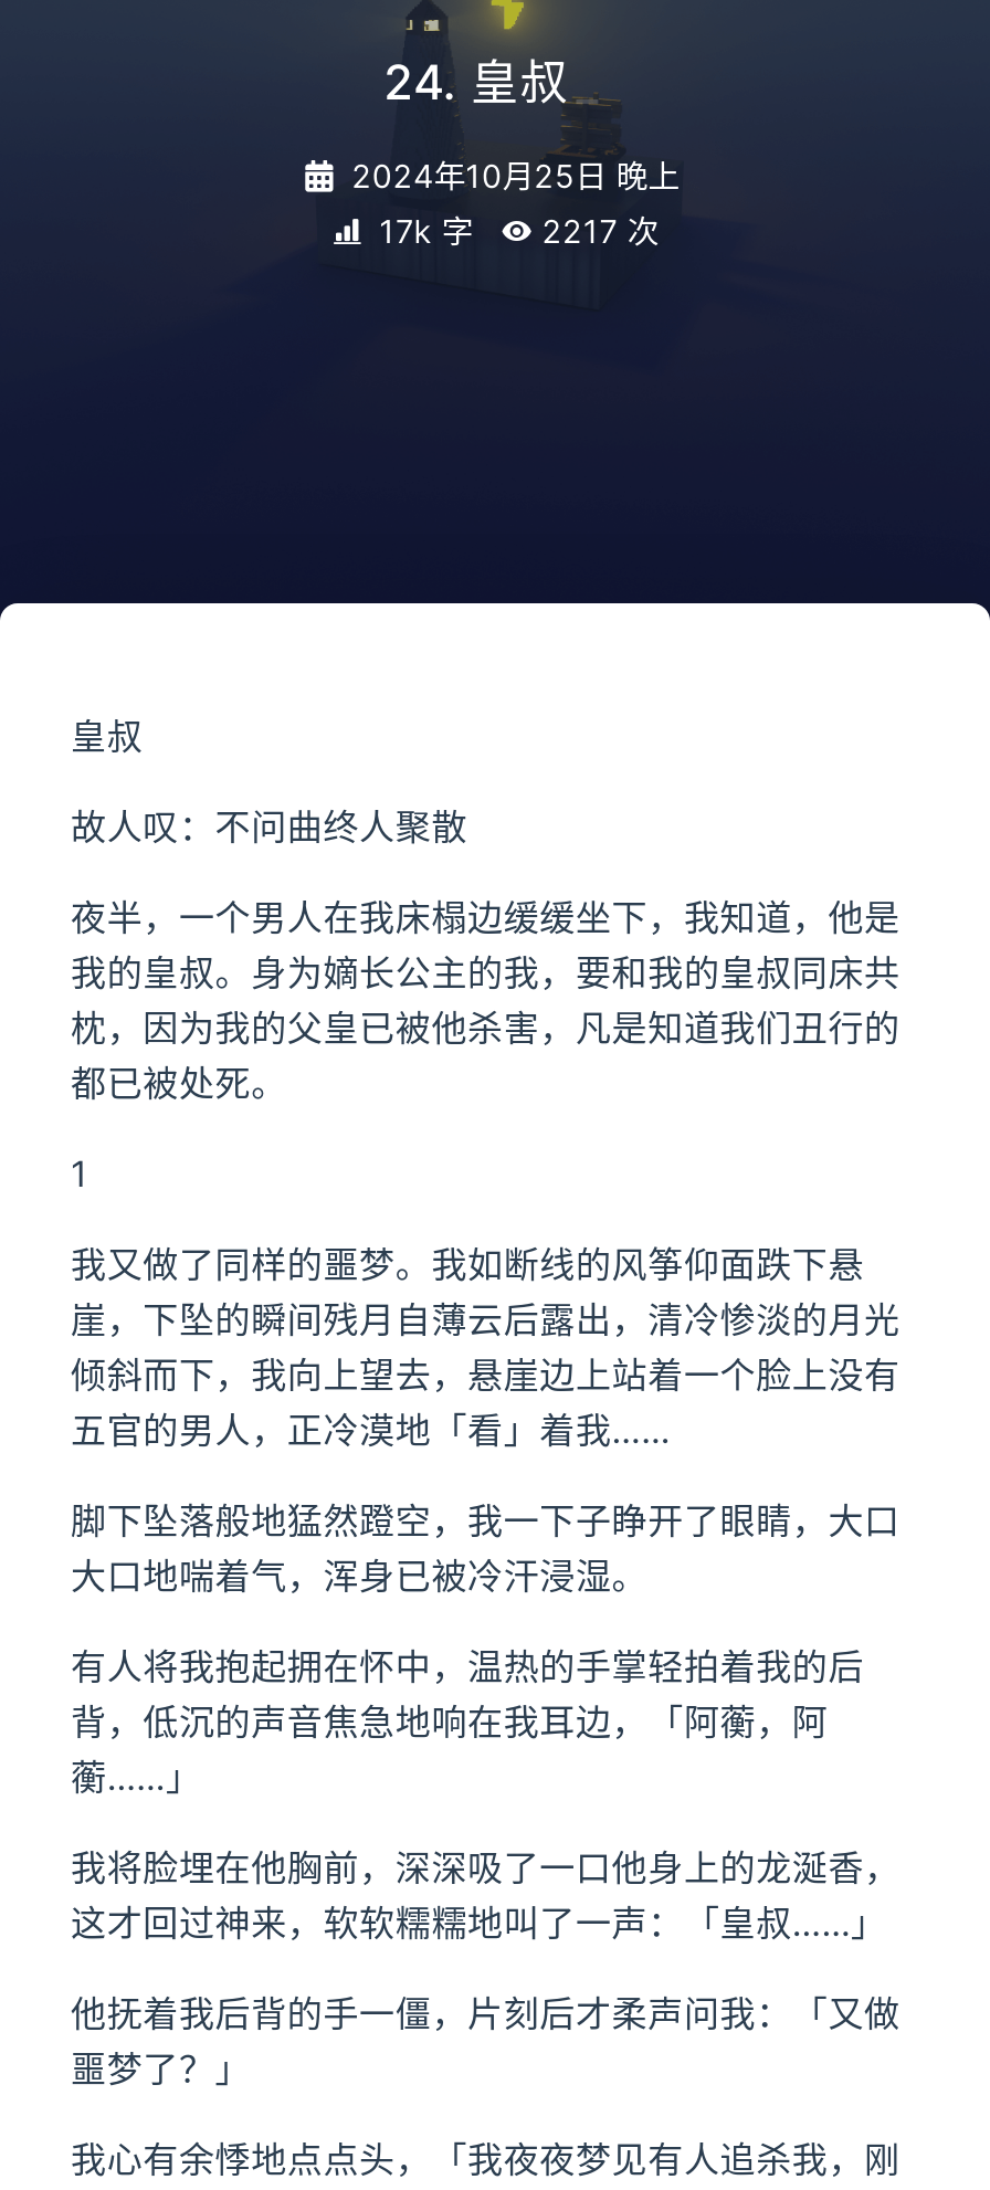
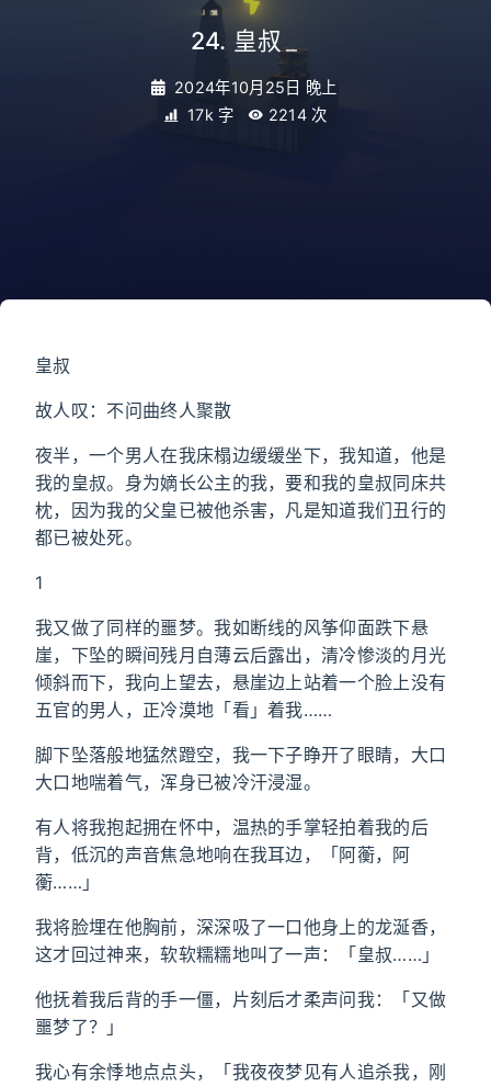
[370,212,659,250] 17k 字 2217次 -> [183,105,327,124] 17k 字 2214次

